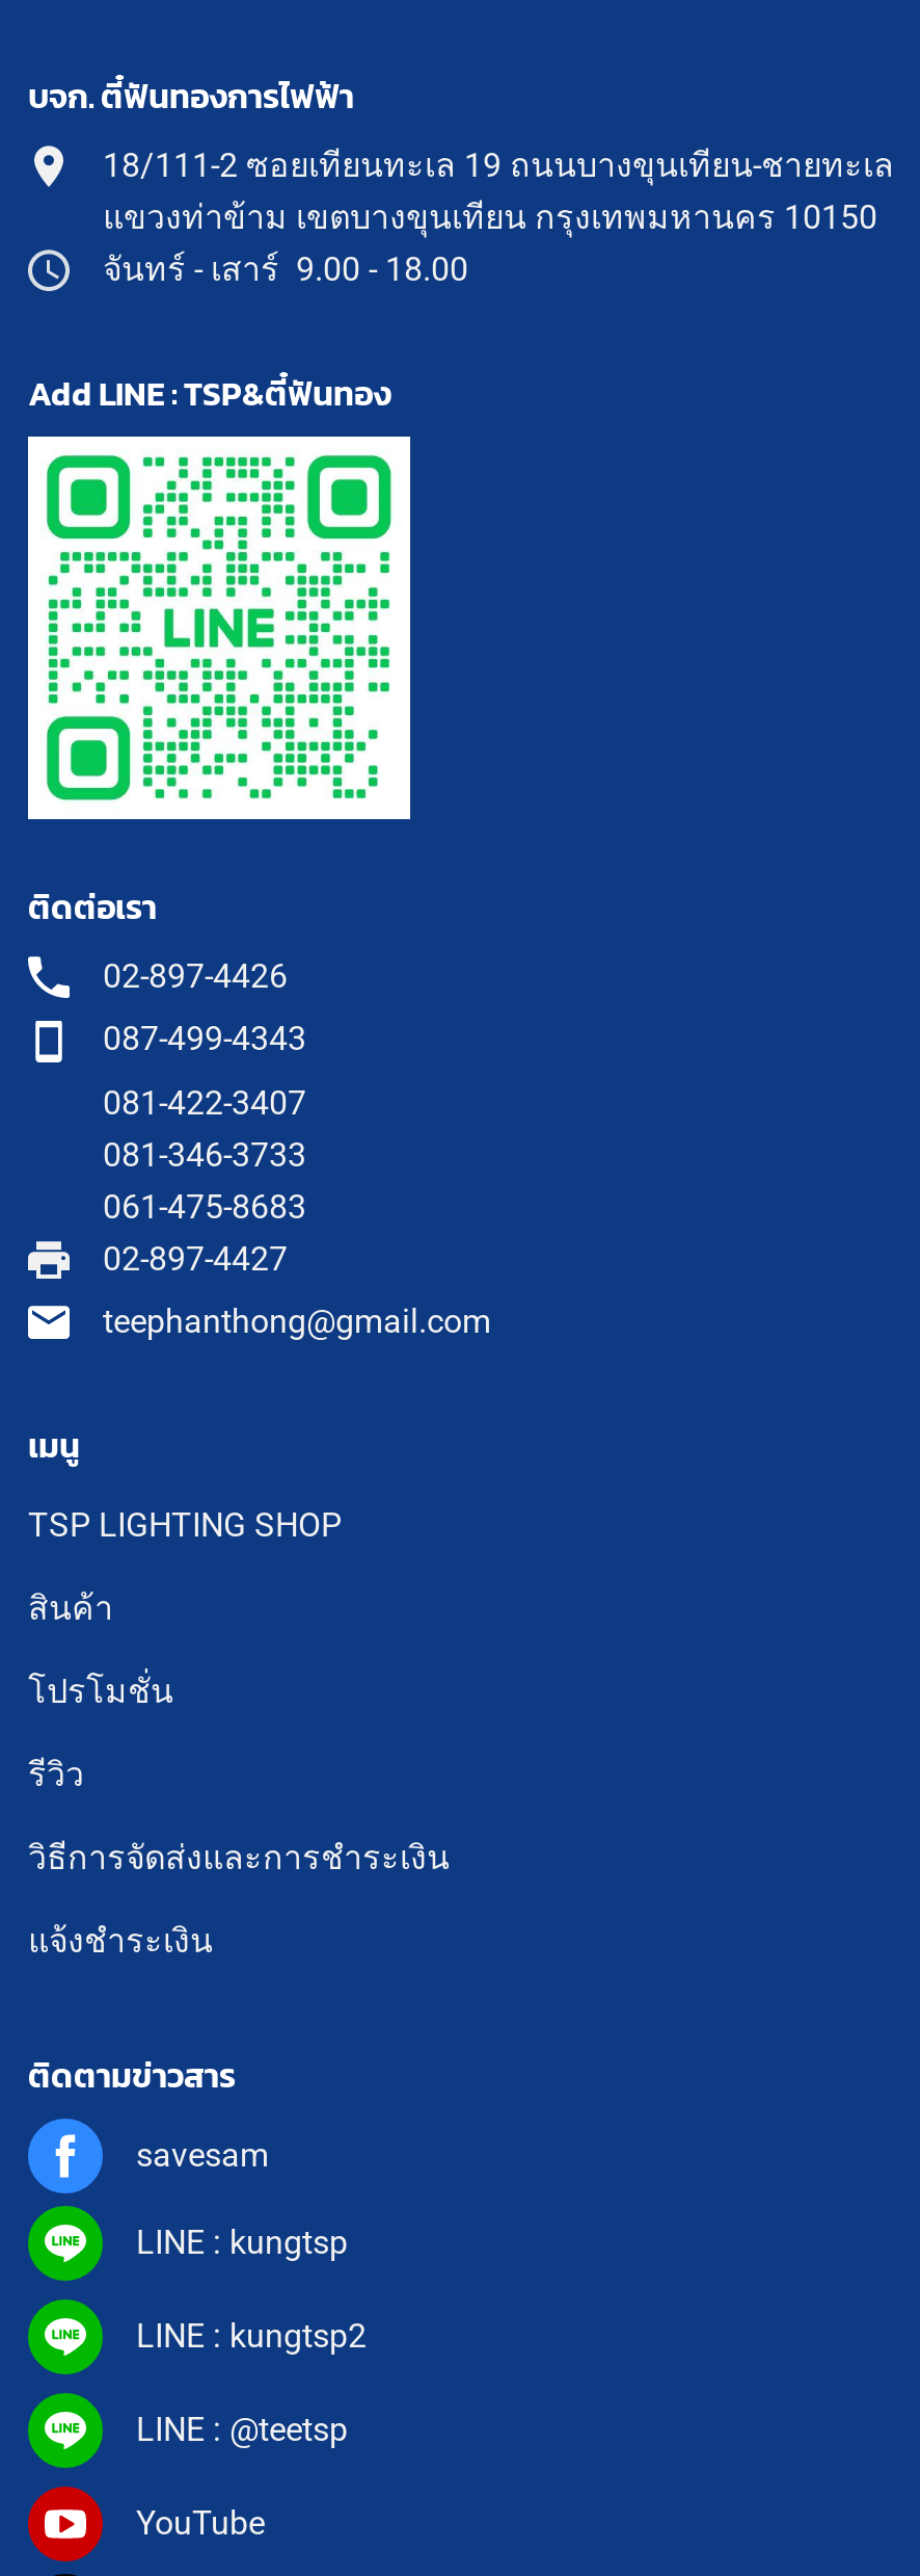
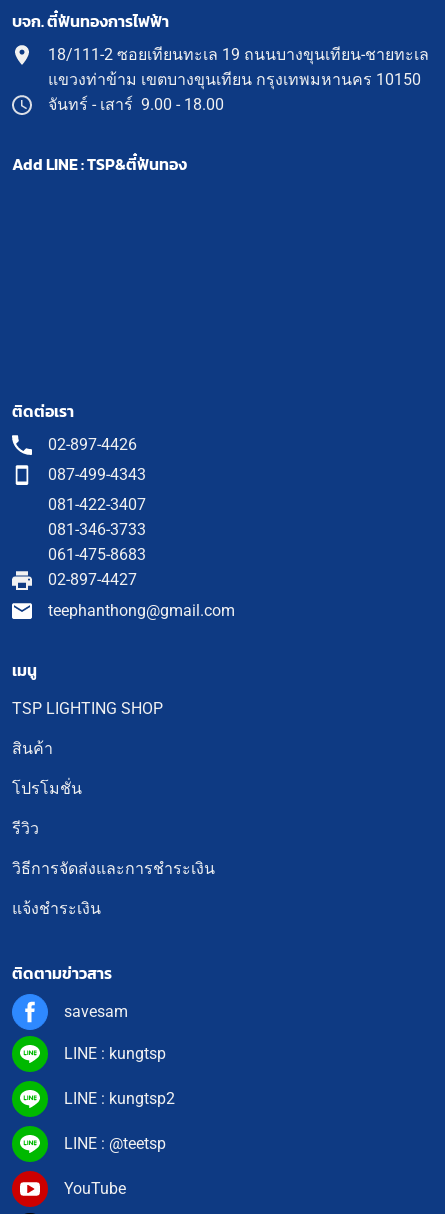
[26,435,412,821] [image] -> none

